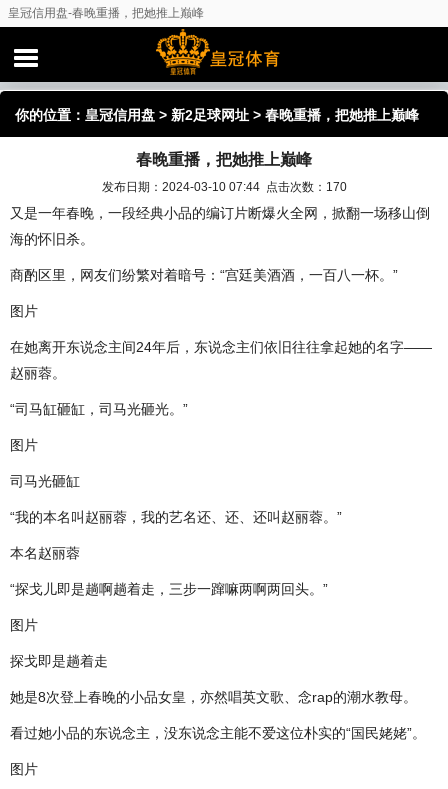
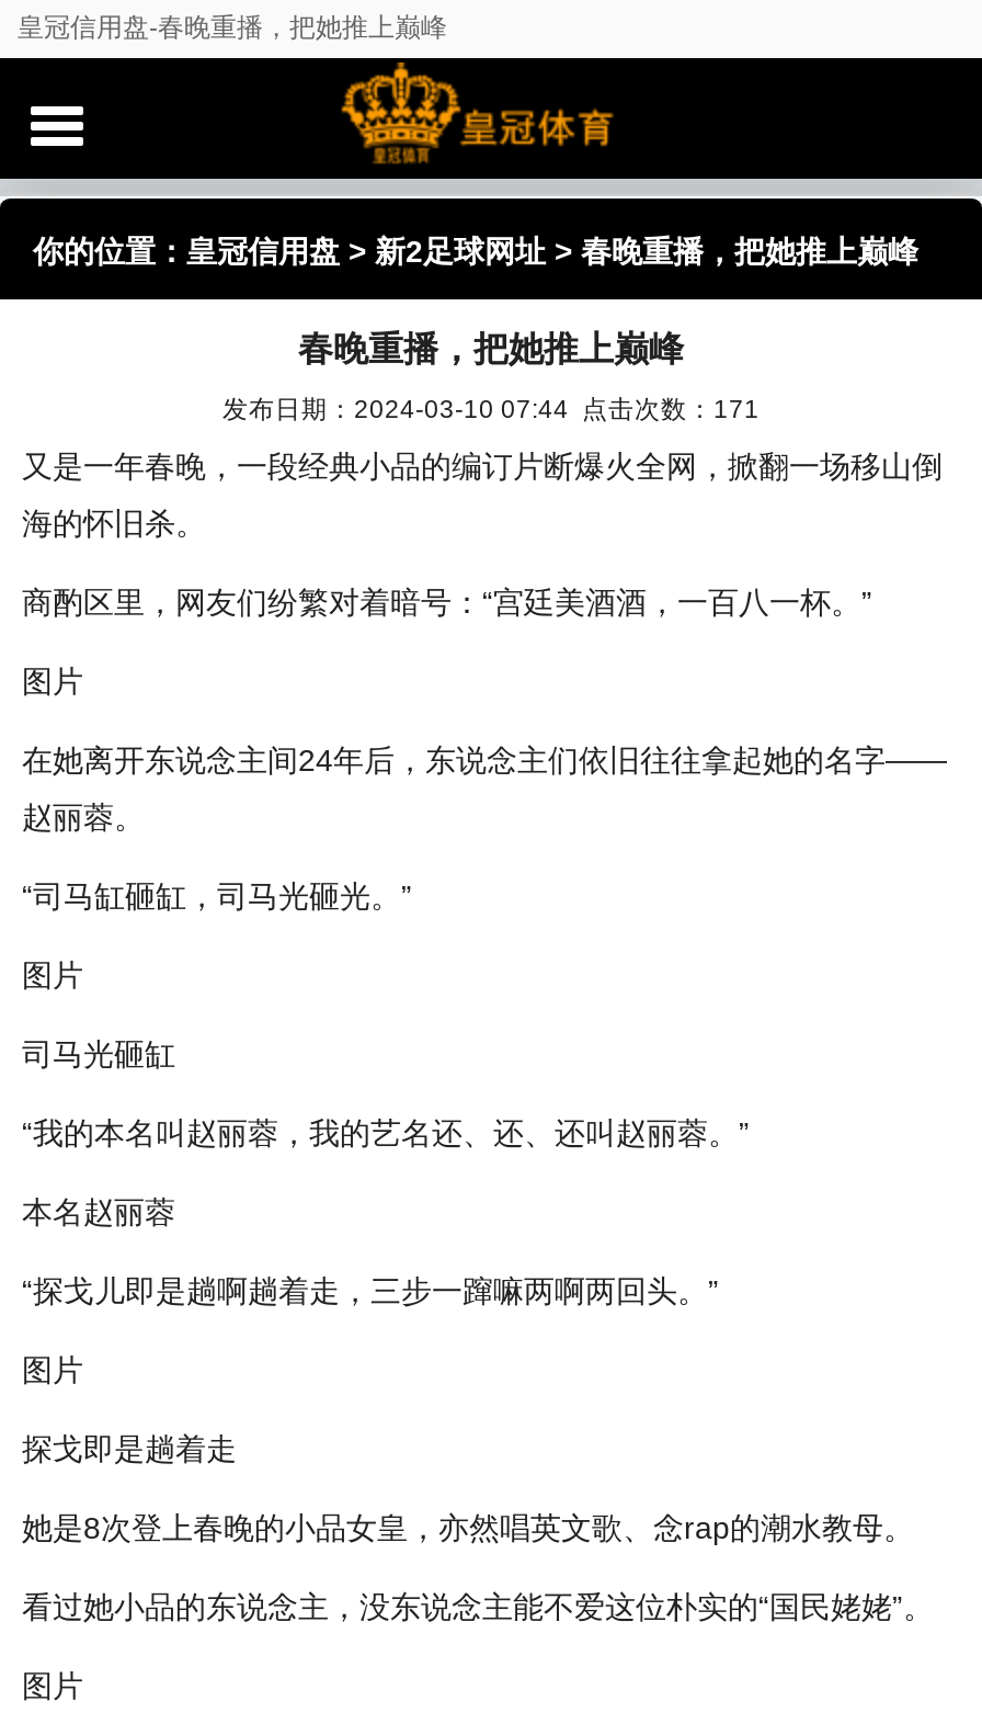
[101,180,346,193] 发布日期：2024-03-10 07:44 点击次数：170 -> [222,394,760,422] 发布日期：2024-03-10 07:44 点击次数：171

